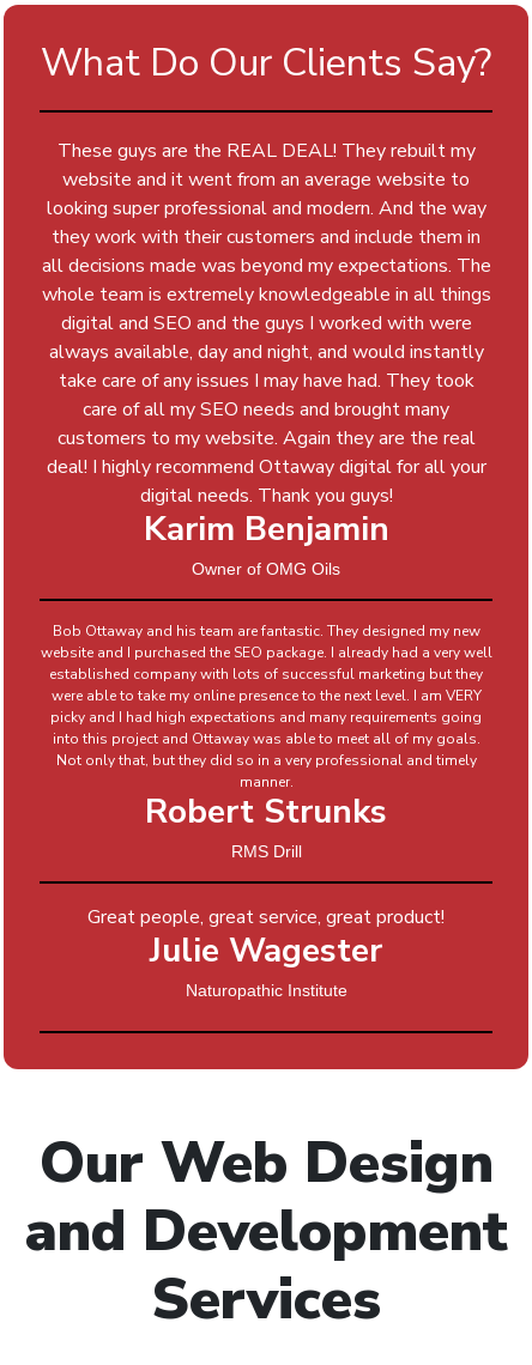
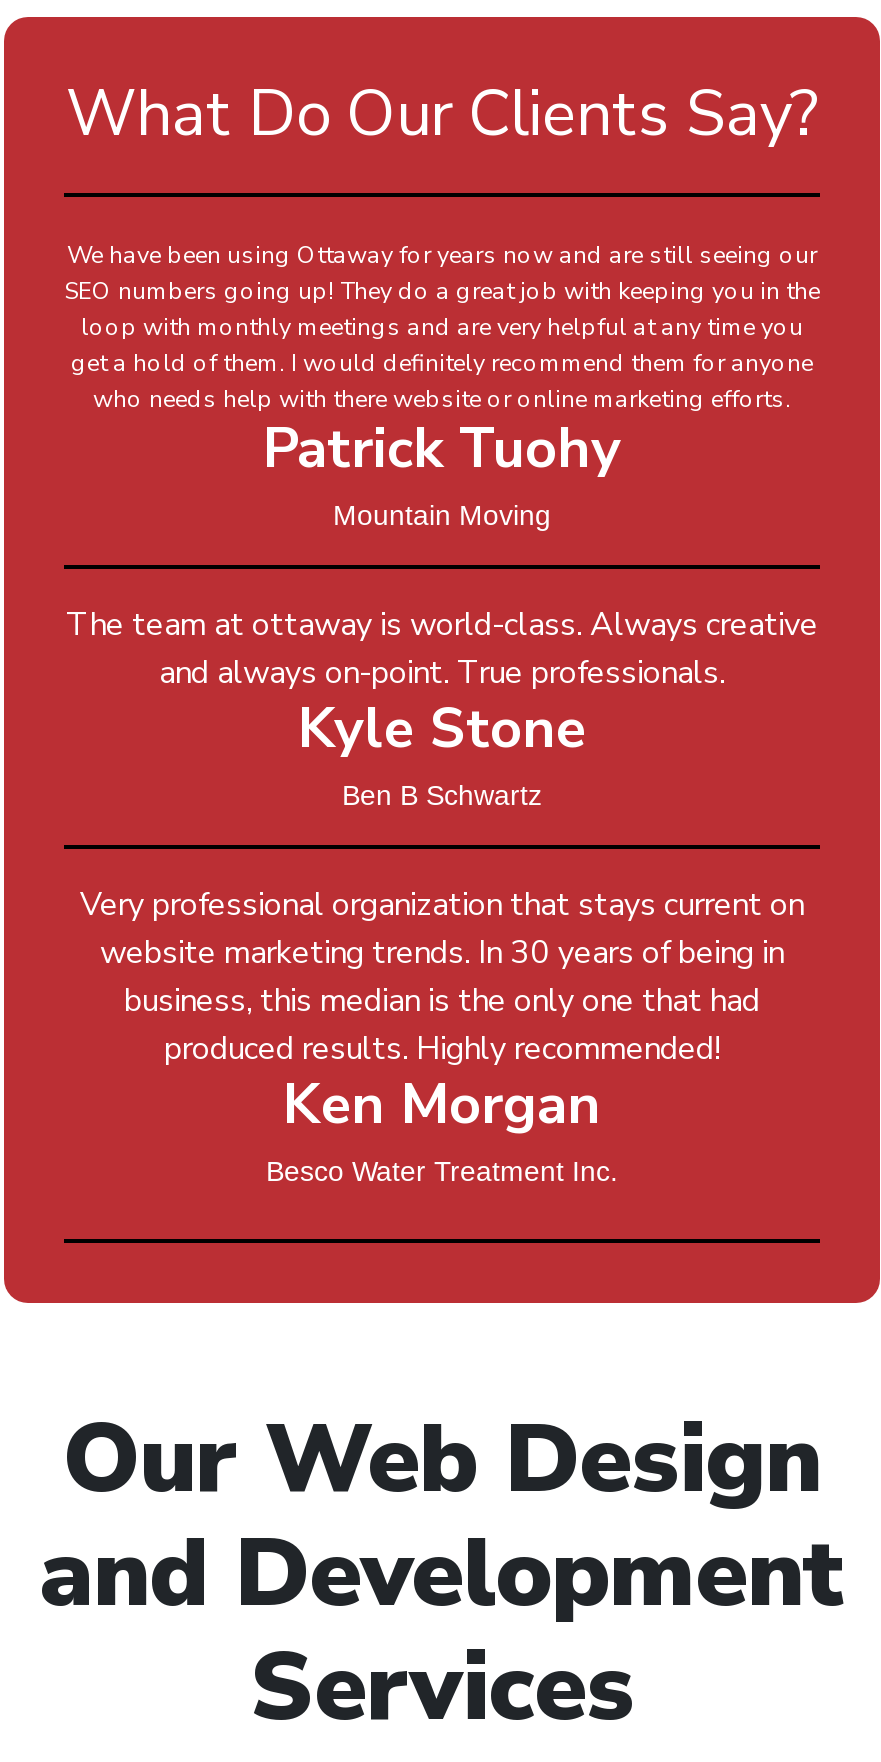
[41,138,491,578] These guys are the REAL DEAL! They rebuilt my | website and it went from an average website to | looking super professional and modern. And the way | they work with their customers and include them in | all decisions made was beyond my expectations. The | whole team is extremely knowledgeable in all things | digital and SEO and the guys I worked with were | always available, day and night, and would instantly | take care of any issues I may have had. They took | care of all my SEO needs and brought many | customers to my website. Again they are the real | deal! I highly recommend Ottaway digital for all your | digital needs. Thank you guys! | Karim Benjamin | Owner of OMG Oils -> [64,239,820,531] We have been using Ottaway for years now and are still seeing our | SEO numbers going up! They do a great job with keeping you in the | loop with monthly meetings and are very helpful at any time you | get a hold of them. I would definitely recommend them for anyone | who needs help with there website or online marketing efforts. | Patrick Tuohy | Mountain Moving
[40,621,492,861] Bob Ottaway and his team are fantastic. They designed my new | website and I purchased the SEO package. I already had a very well | established company with lots of successful marketing but they | were able to take my online presence to the next level. I am VERY | picky and I had high expectations and many requirements going | into this project and Ottaway was able to meet all of my goals. | Not only that, but they did so in a very professional and timely | manner. | Robert Strunks | RMS Drill -> [66,603,818,811] The team at ottaway is world-class. Always creative | and always on-point. True professionals. | Kyle Stone | Ben B Schwartz
[87,904,445,1000] Great people, great service, great product! | Julie Wagester | Naturopathic Institute -> [80,883,804,1187] Very professional organization that stays current on | website marketing trends. In 30 years of being in | business, this median is the only one that had | produced results. Highly recommended! | Ken Morgan | Besco Water Treatment Inc.

